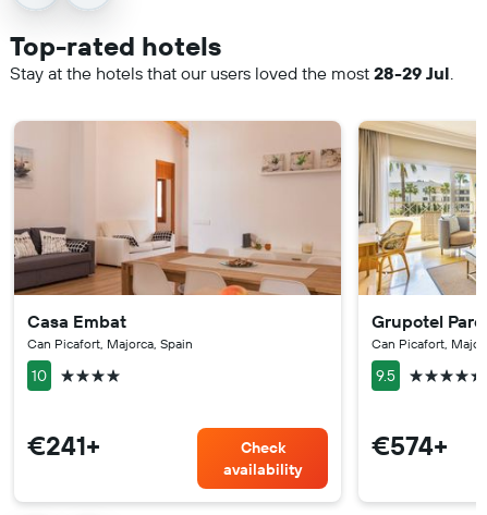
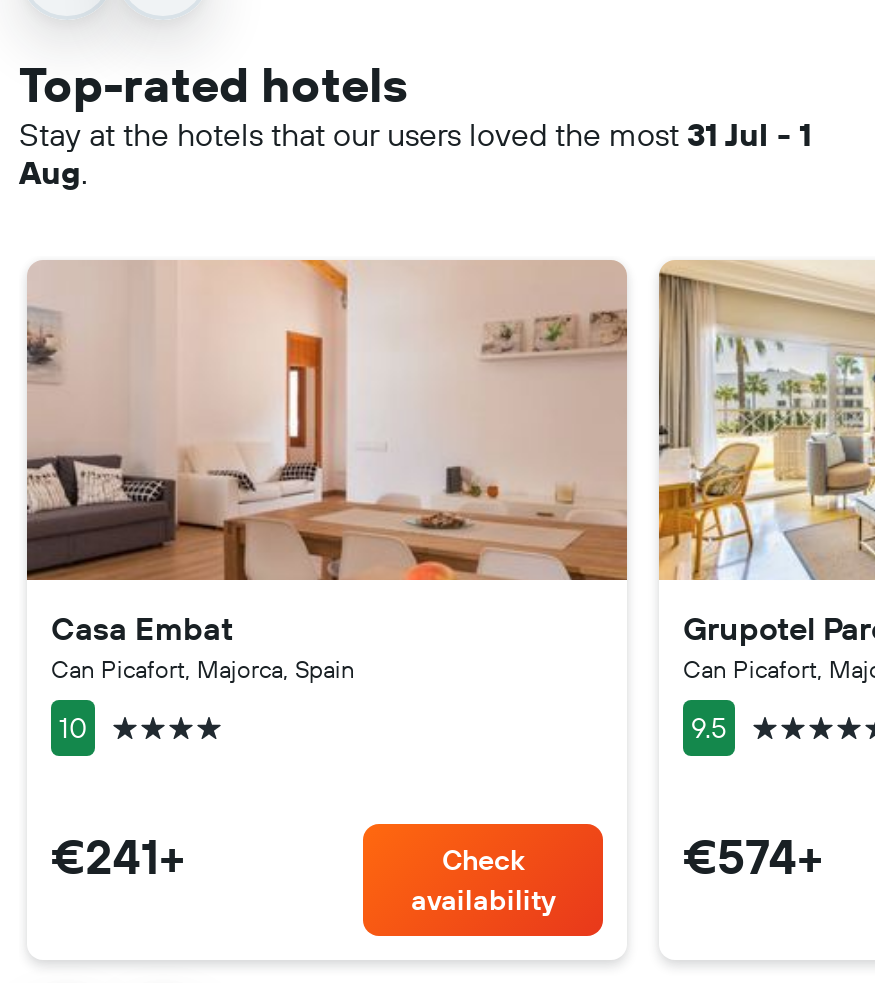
[10,62,453,84] Stay at the hotels that our users loved the most 28-29 Jul. -> [19,114,811,192] Stay at the hotels that our users loved the most 31 Jul - 1 | Aug.

